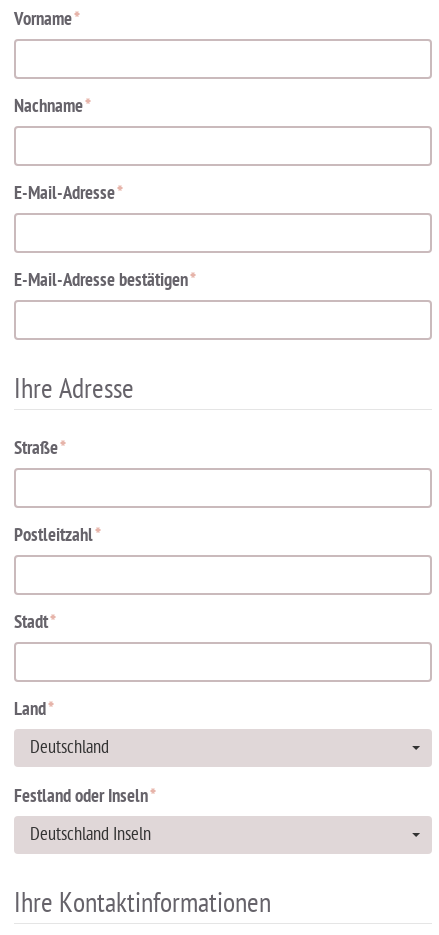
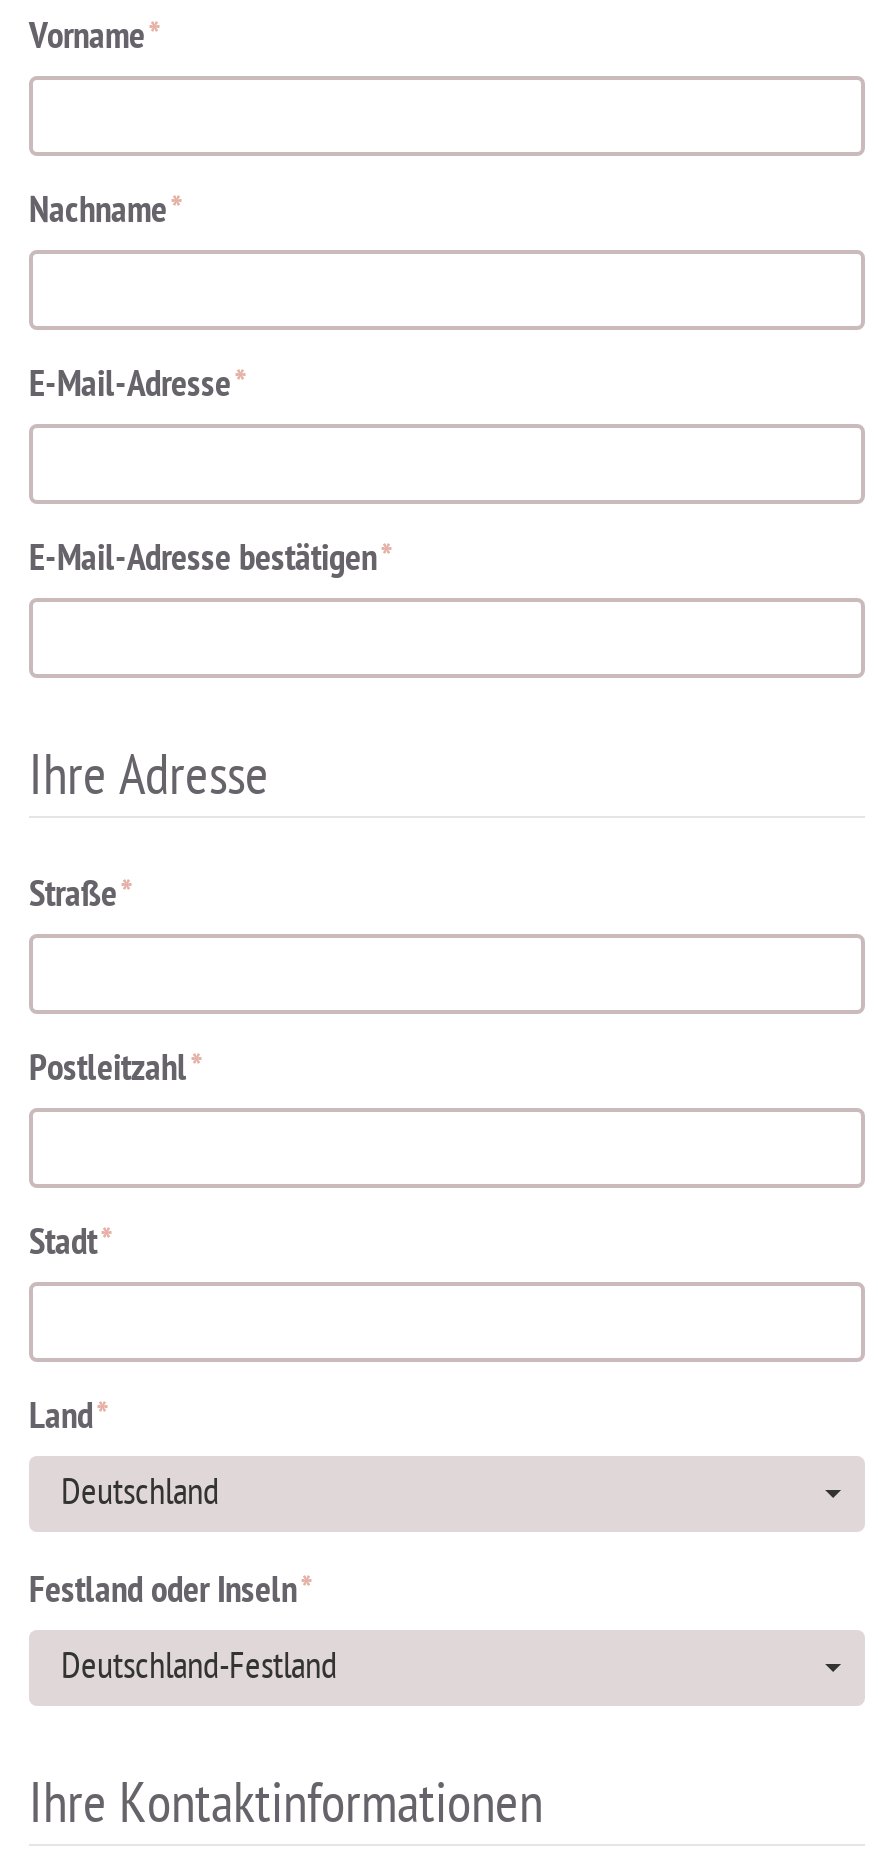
[30,824,151,845] Deutschland Inseln -> [61,1646,337,1688] Deutschland-Festland

